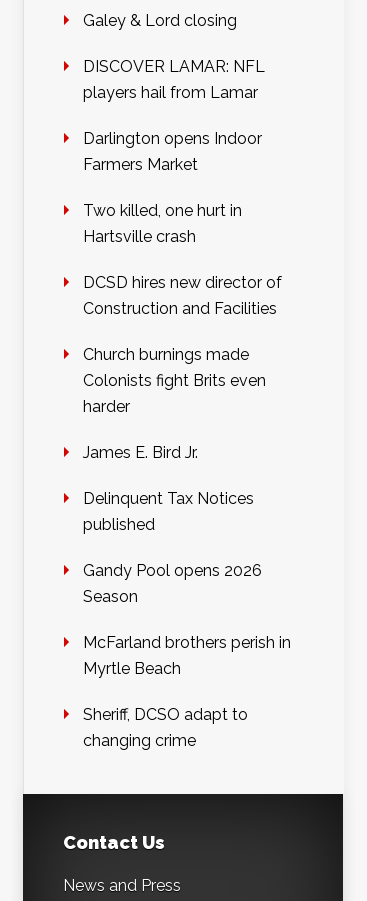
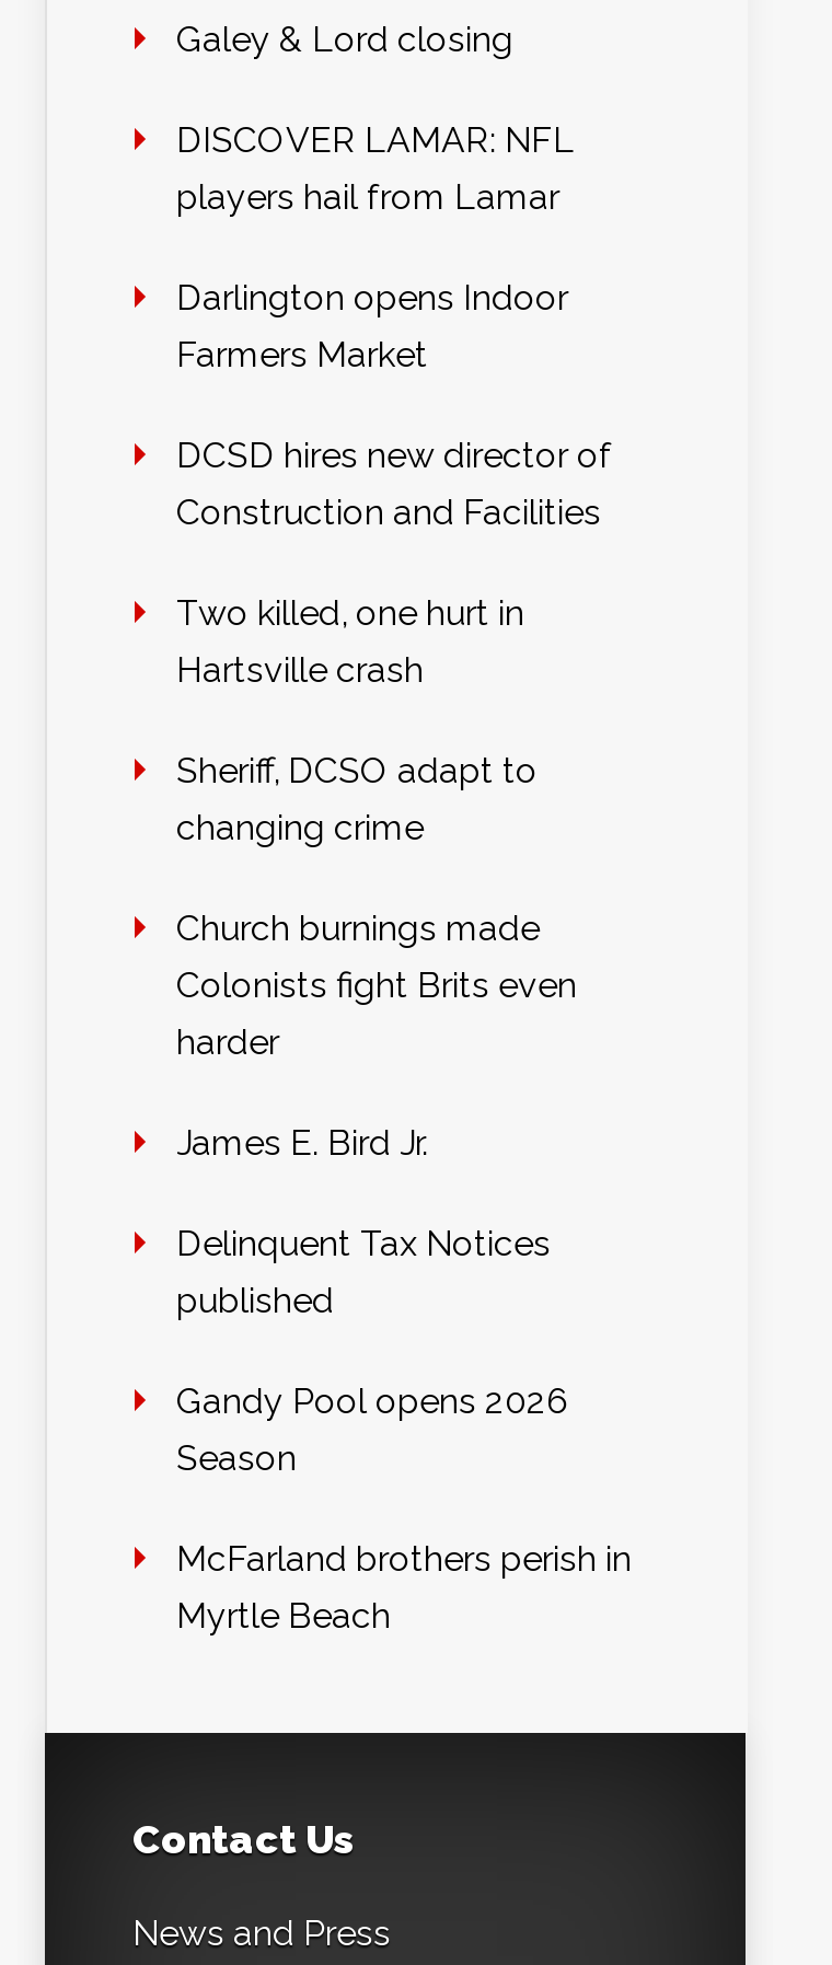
moved [83,201,242,246] -> [176,593,524,691]: Two killed, one hurt in | Hartsville crash
moved [83,273,282,318] -> [176,435,612,534]: DCSD hires new director of | Construction and Facilities
moved [83,345,291,678] -> [176,908,632,1637]: Church burnings made | Colonists fight Brits even | harder | ... | McFarland brothers perish in | Myrtle Beach
moved [83,705,248,750] -> [176,751,538,849]: Sheriff, DCSO adapt to | changing crime

